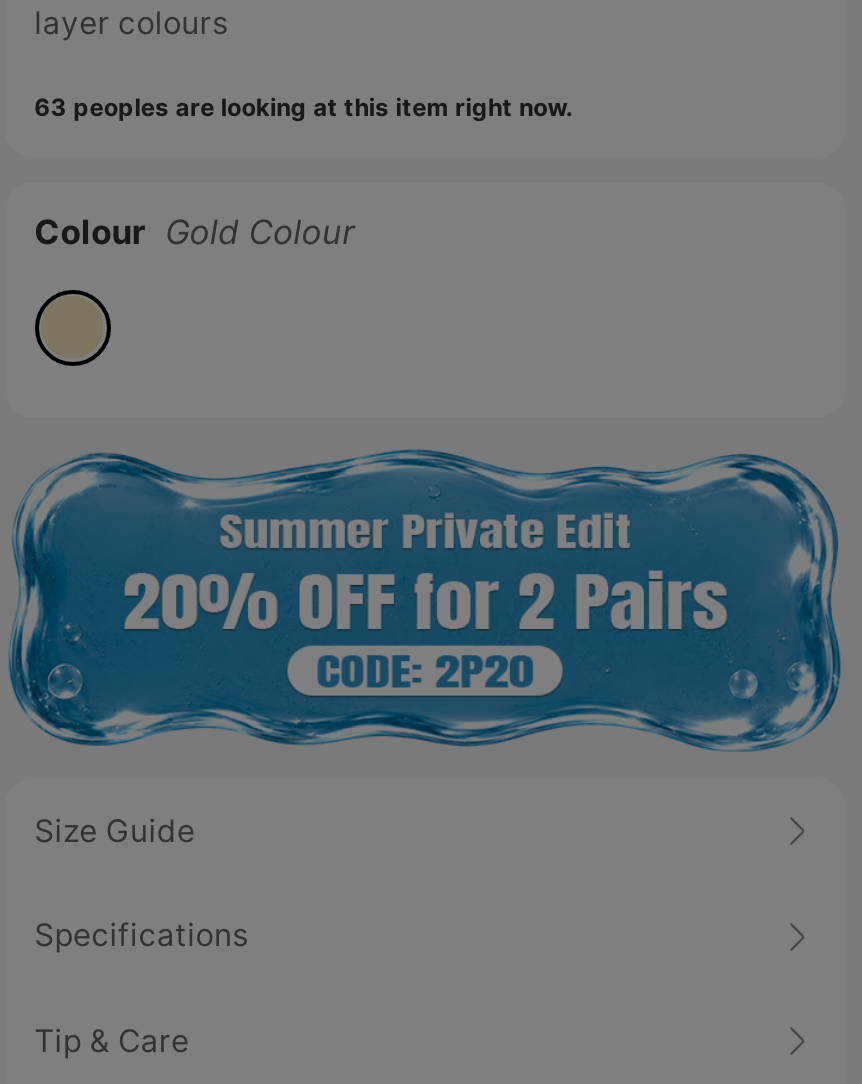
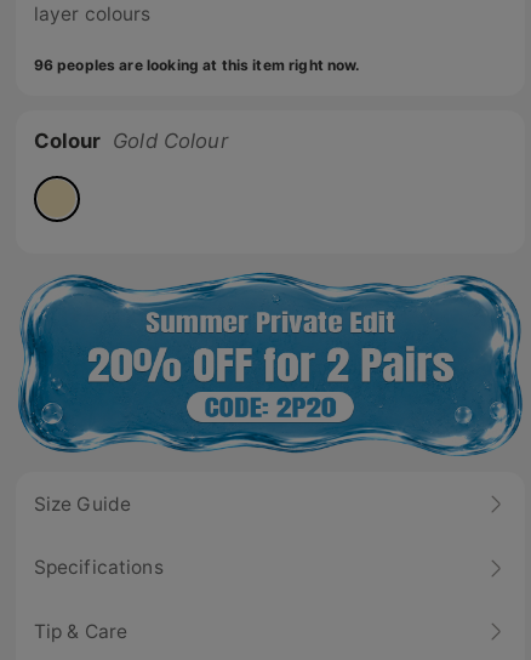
[34,92,574,122] 63 peoples are looking at this item right now. -> [34,56,361,74] 96 peoples are looking at this item right now.

